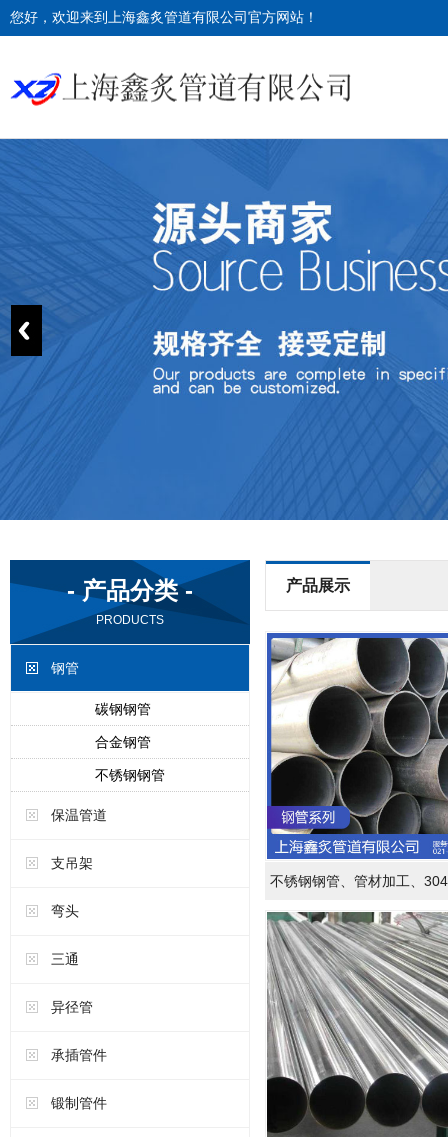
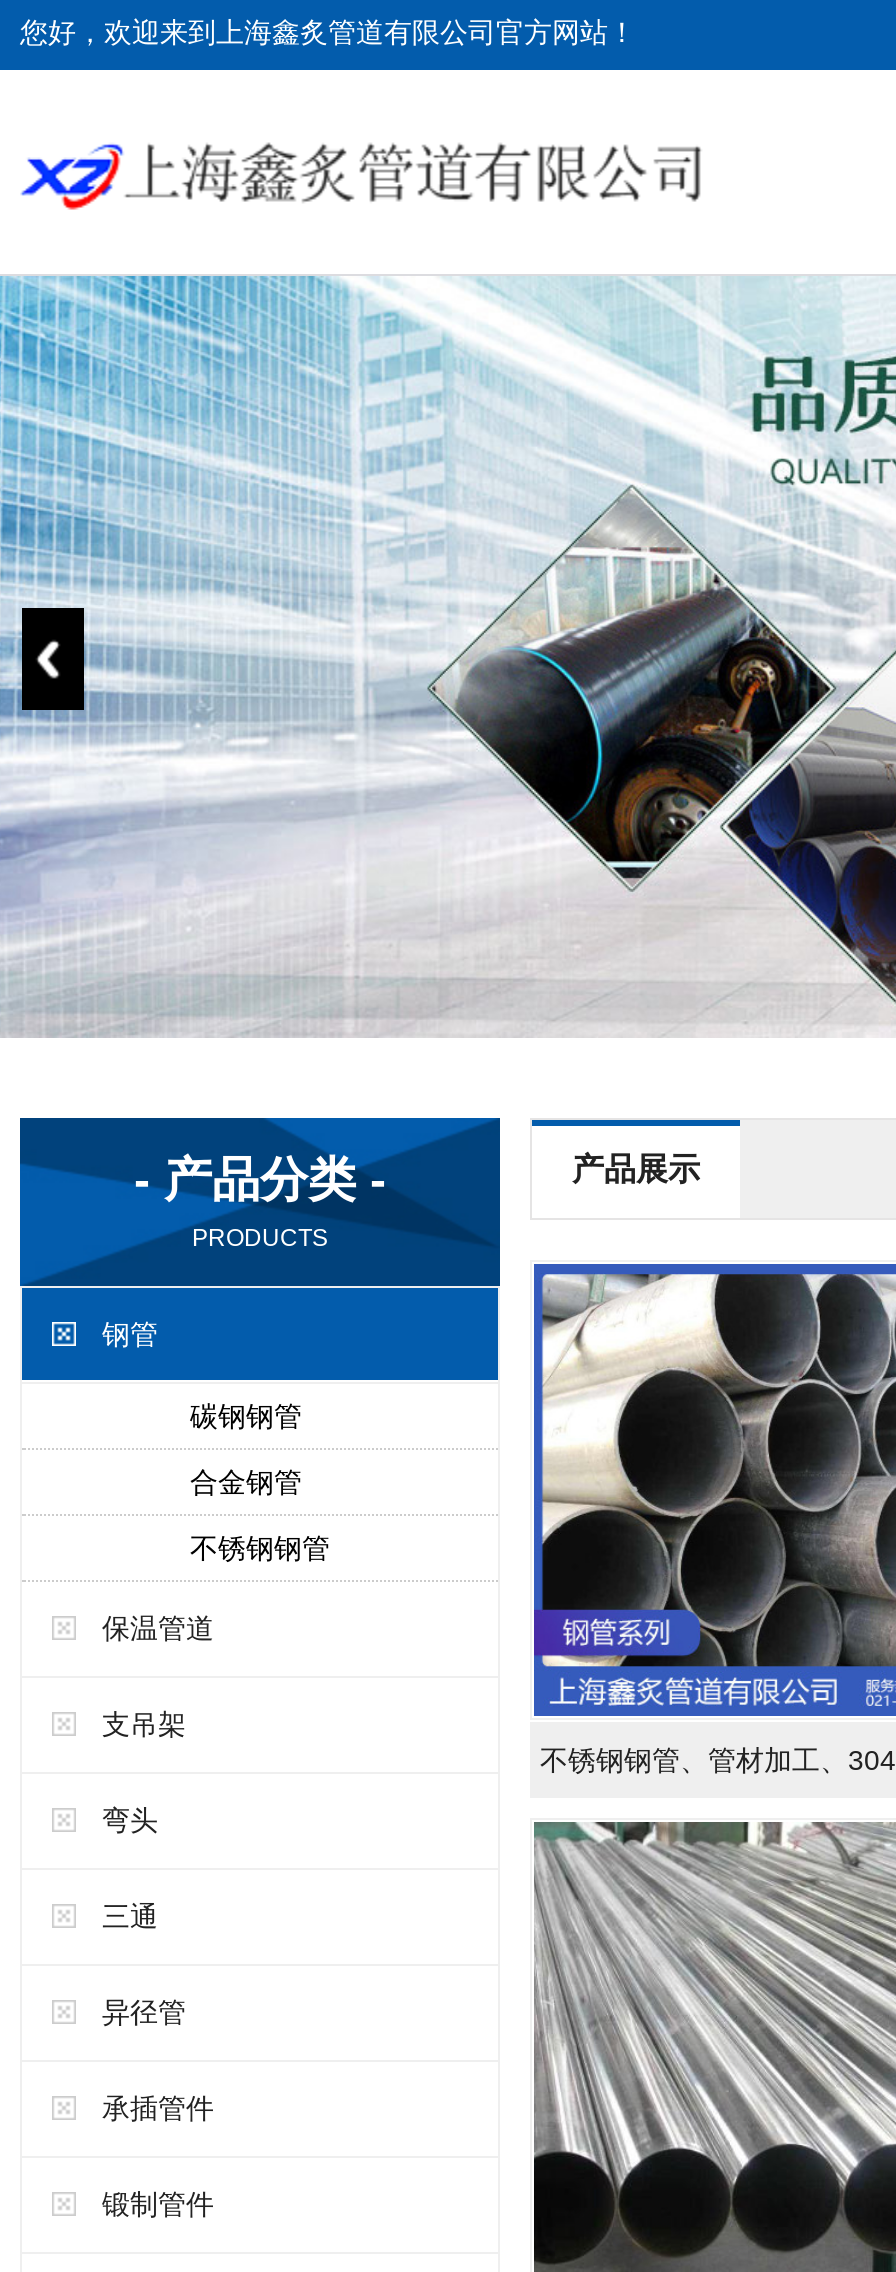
[3,138,445,521] [image] -> [6,276,890,1038] [image]

